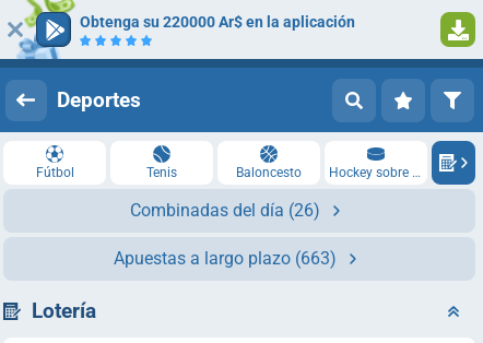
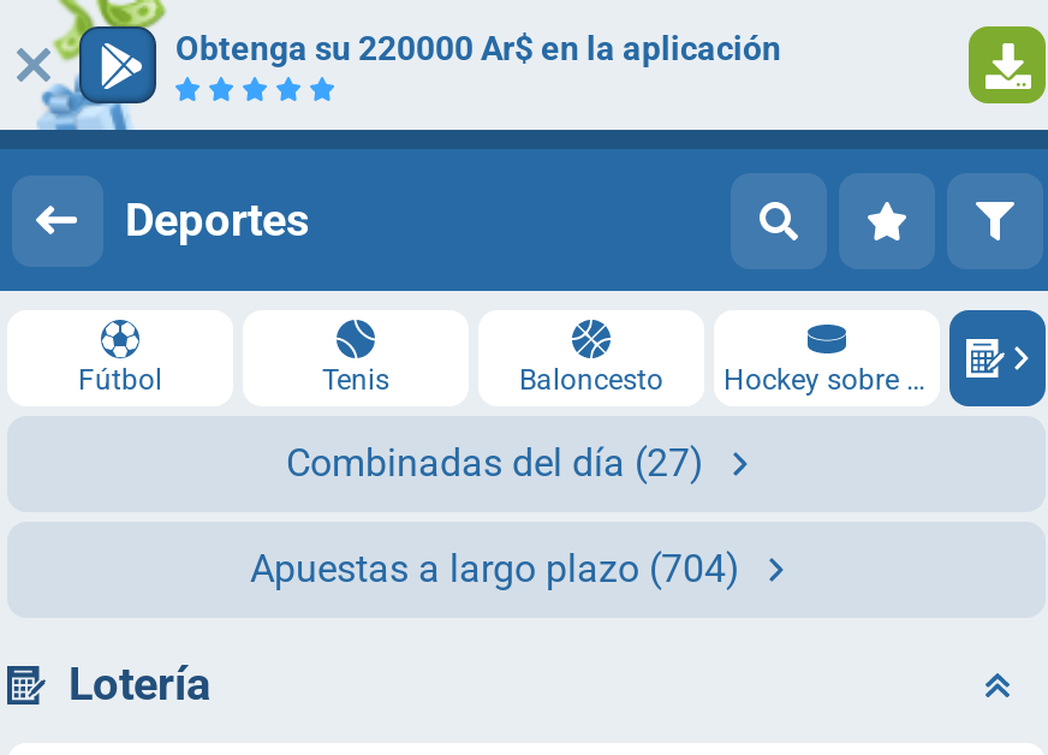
[130,200,320,221] Combinadas del día (26) -> [286,440,704,486] Combinadas del día (27)
[114,248,337,269] Apuestas a largo plazo (663) -> [250,546,740,591] Apuestas a largo plazo (704)

